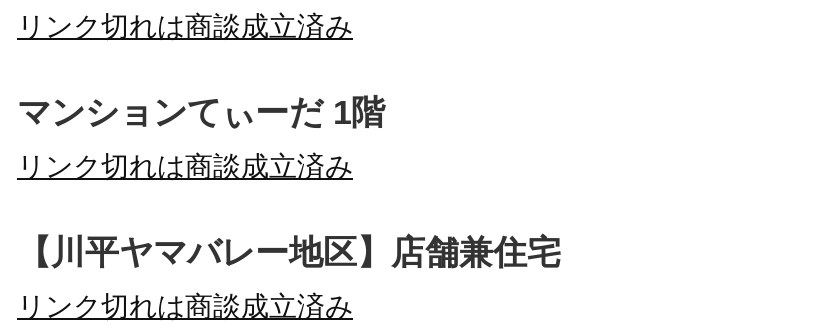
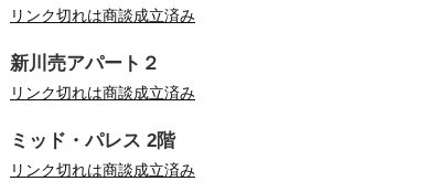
[17,94,385,132] マンションてぃーだ 1階 -> [10,53,160,74] 新川売アパート２
[17,234,561,272] 【川平ヤマバレー地区】店舗兼住宅 -> [10,130,175,151] ミッド・パレス 2階

